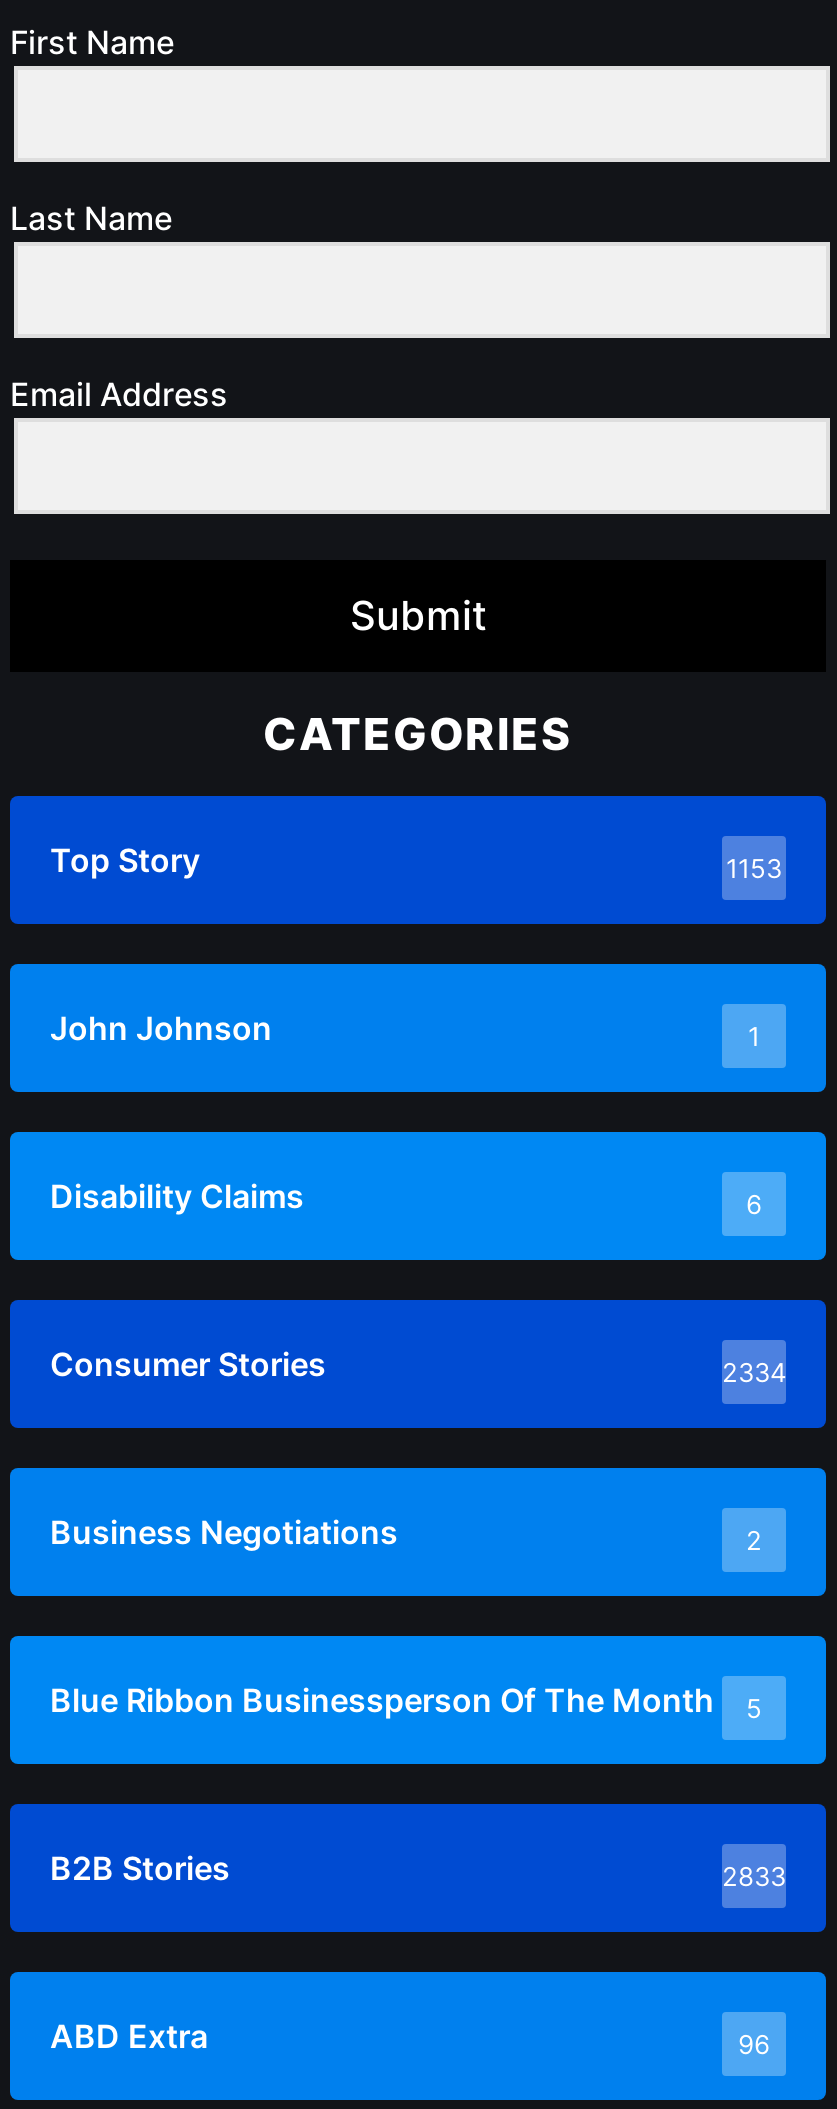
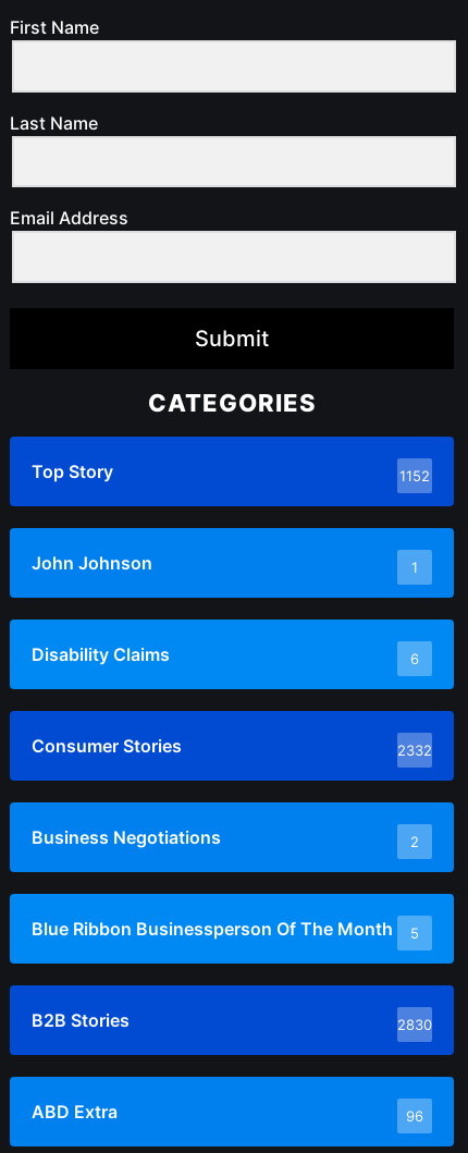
[726,852,782,884] 1153 -> [399,467,430,485] 1152
[722,1356,786,1388] 2334 -> [397,742,432,759] 2332
[722,1860,786,1892] 2833 -> [397,1016,432,1034] 2830

